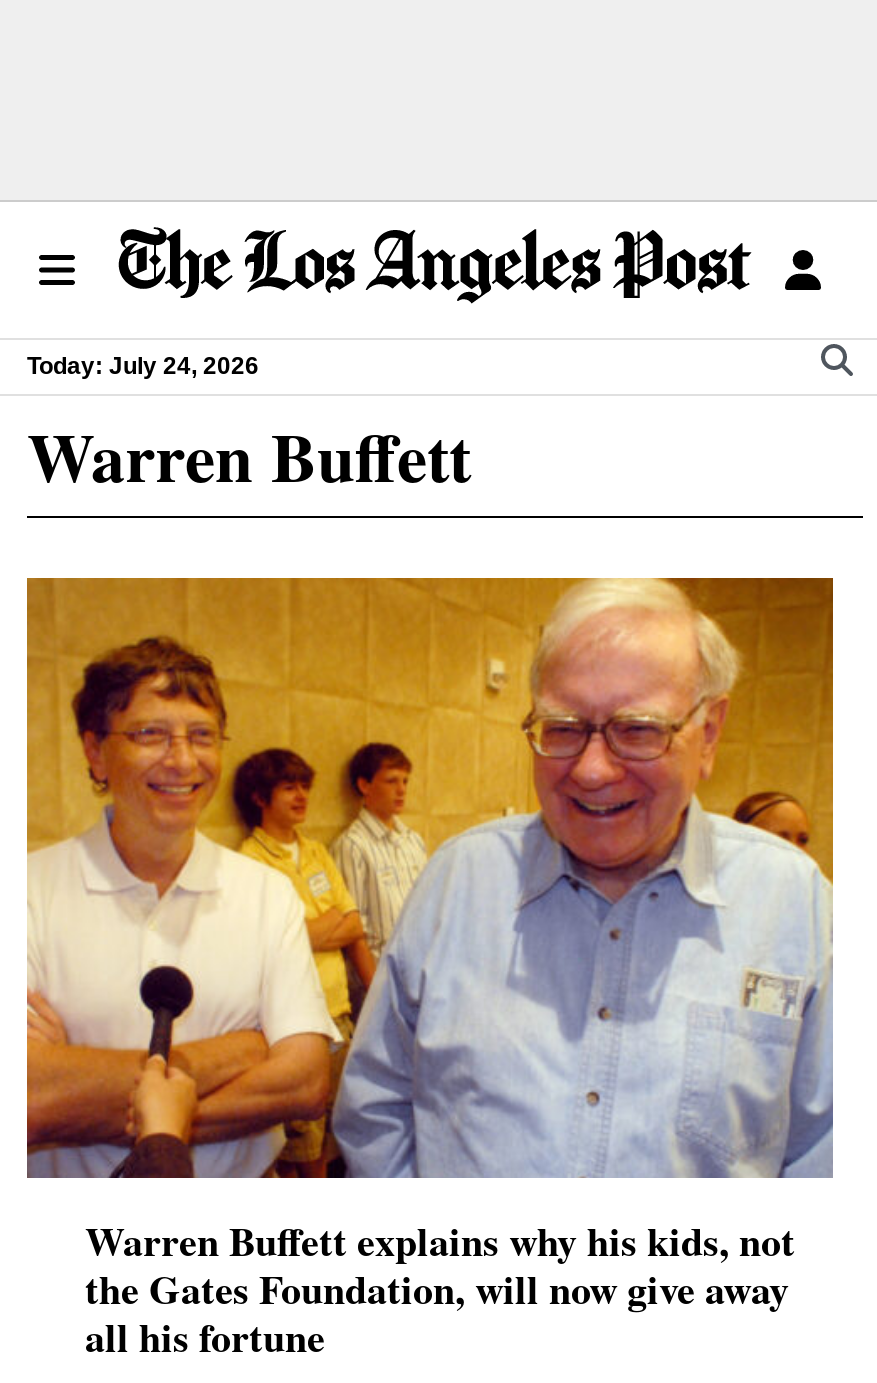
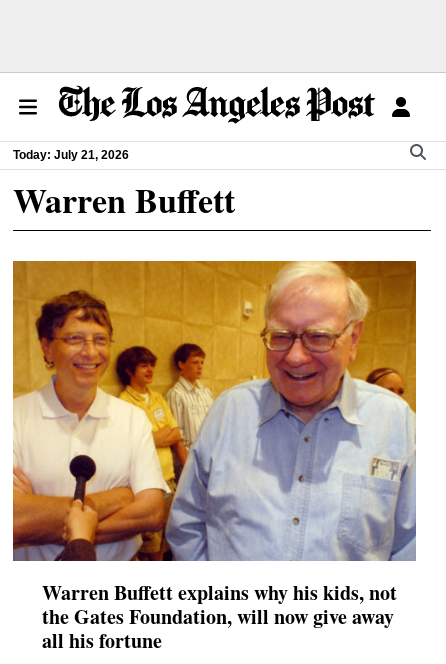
[27,352,259,380] Today: July 24, 2026 -> [13,148,129,162] Today: July 21, 2026

